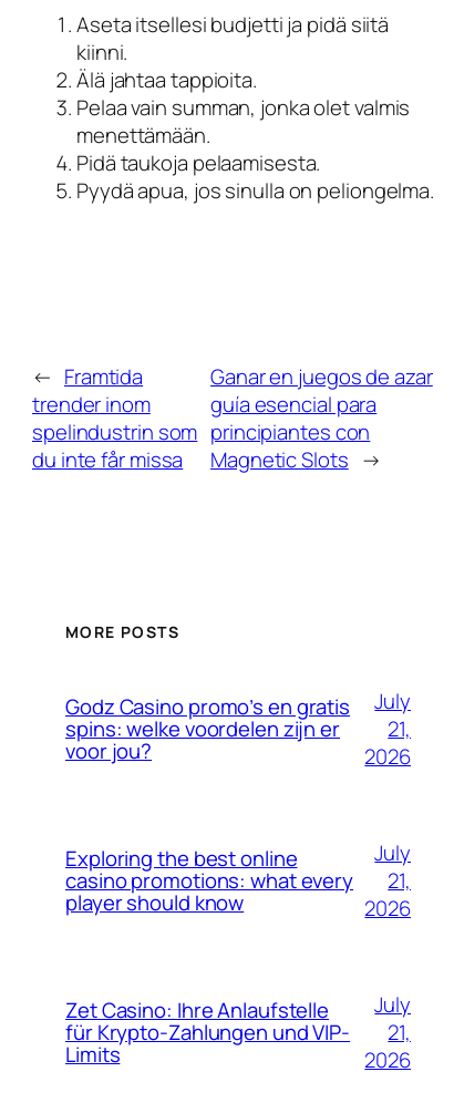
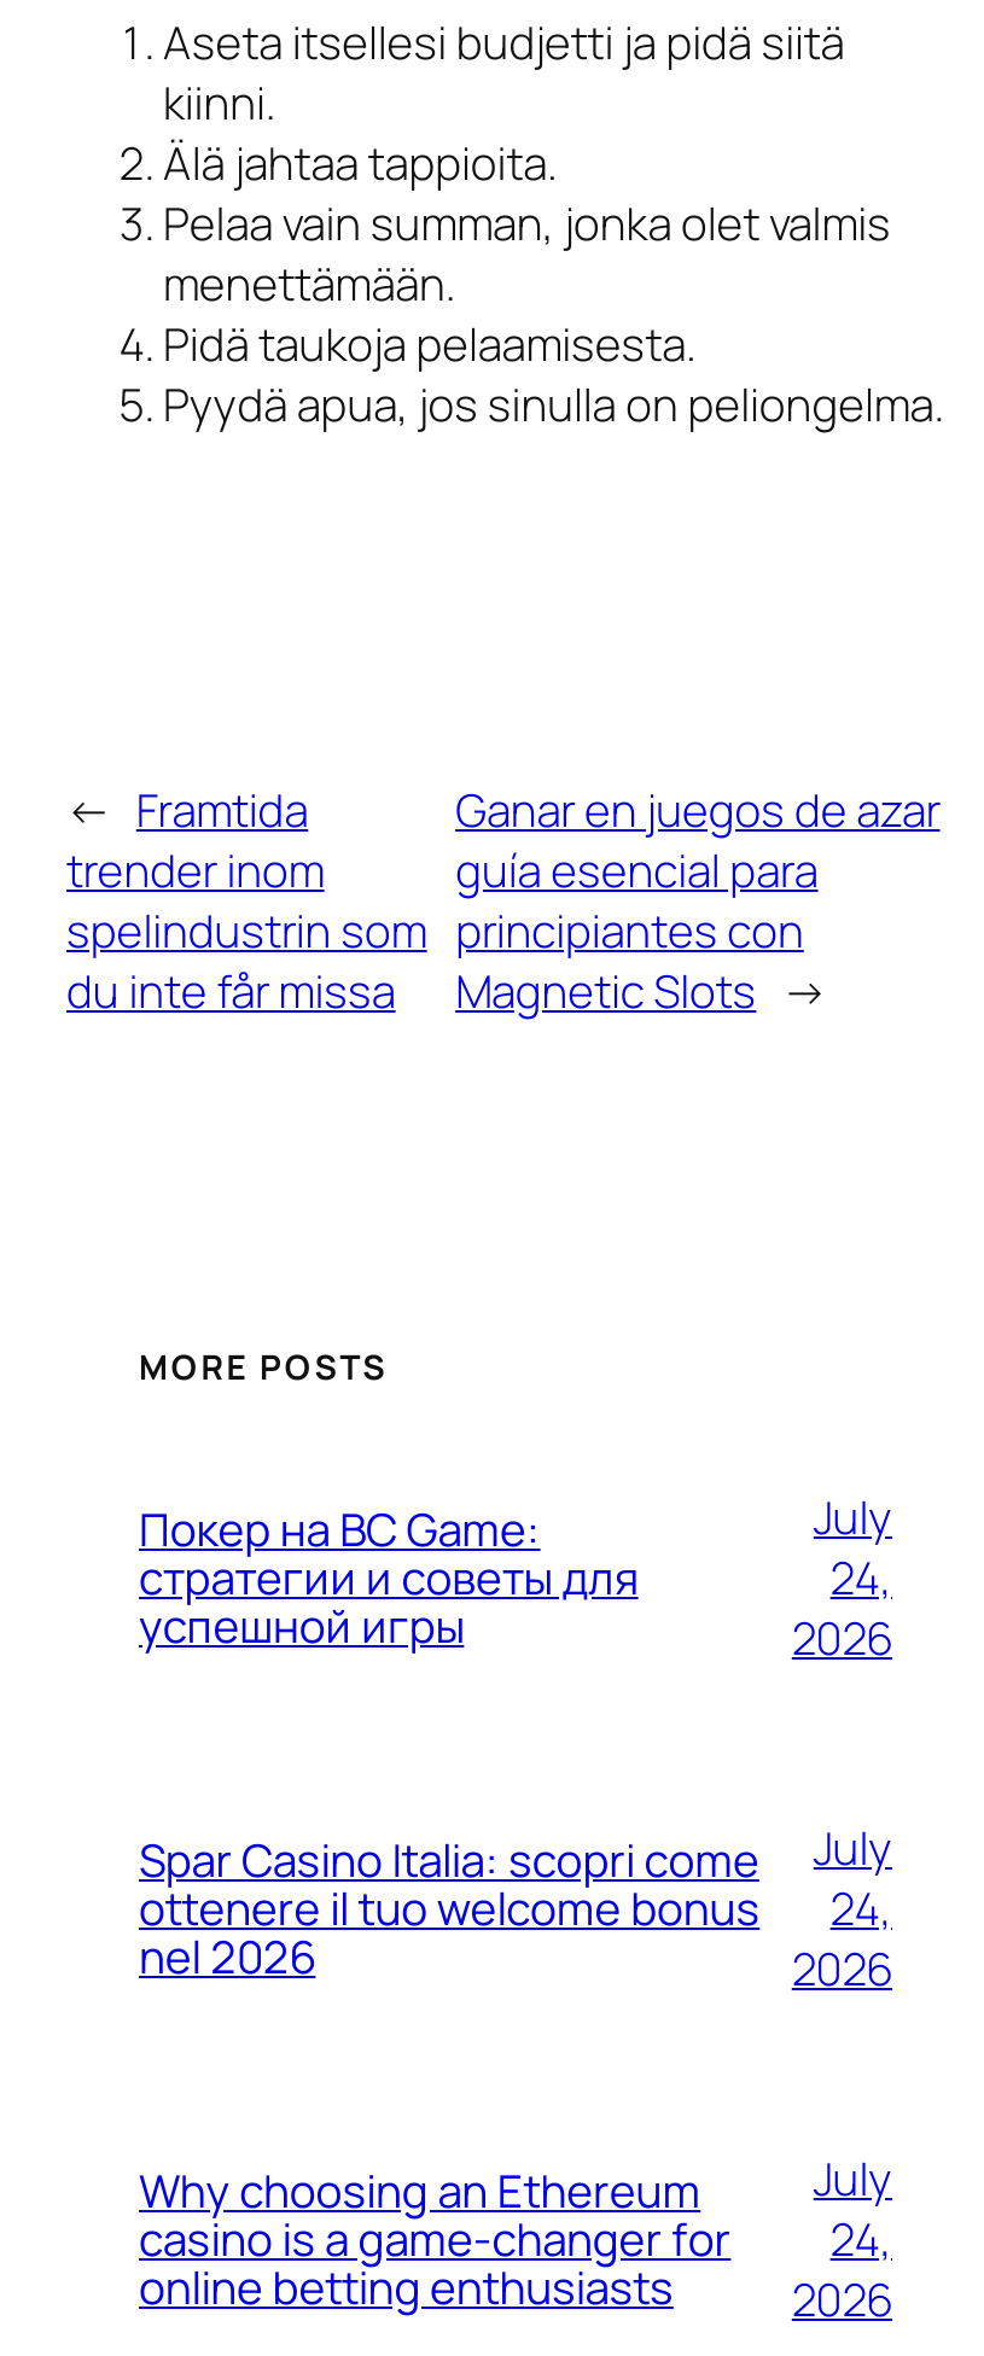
[65,692,350,766] Godz Casino promo’s en gratis | spins: welke voordelen zijn er | voor jou? -> [139,1499,638,1658] Покер на BC Game: | стратегии и советы для | успешной игры
[388,714,411,743] 21, -> [830,1546,892,1608] 24,
[65,844,353,917] Exploring the best online | casino promotions: what every | player should know -> [139,1829,760,1989] Spar Casino Italia: scopri come | ottenere il tuo welcome bonus | nel 2026
[388,866,411,895] 21, -> [830,1876,892,1939] 24,
[65,996,350,1069] Zet Casino: Ihre Anlaufstelle | für Krypto-Zahlungen und VIP- | Limits -> [139,2160,731,2319] Why choosing an Ethereum | casino is a game-changer for | online betting enthusiasts
[388,1018,411,1046] 21, -> [830,2207,892,2270] 24,

